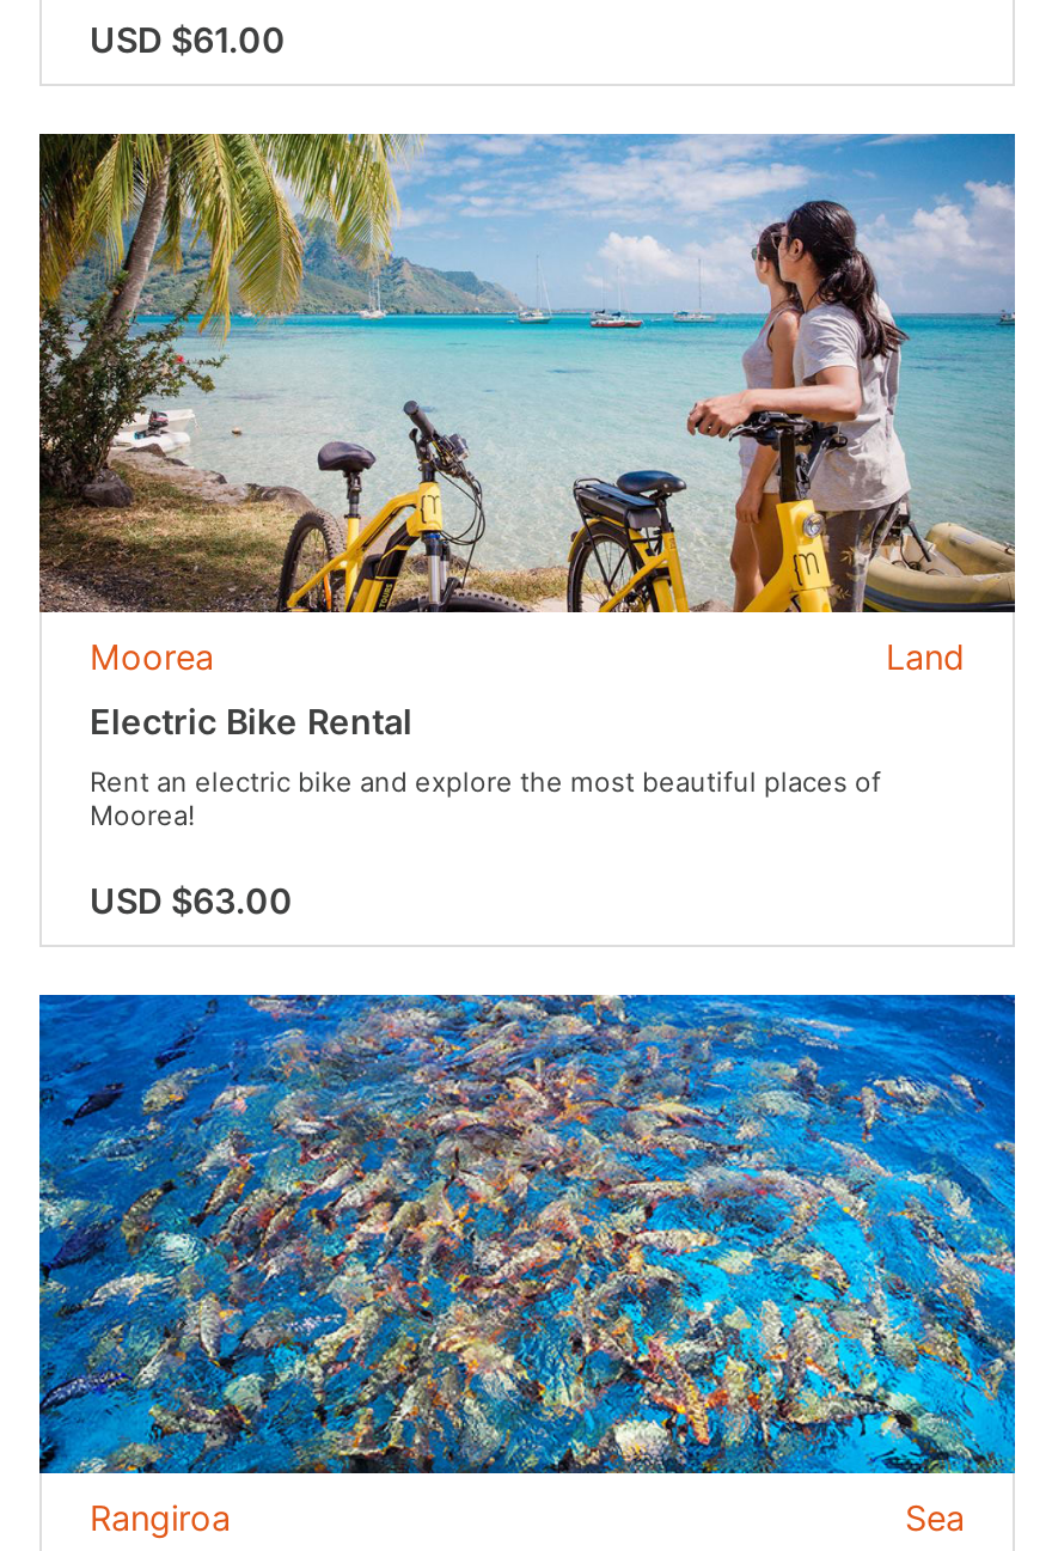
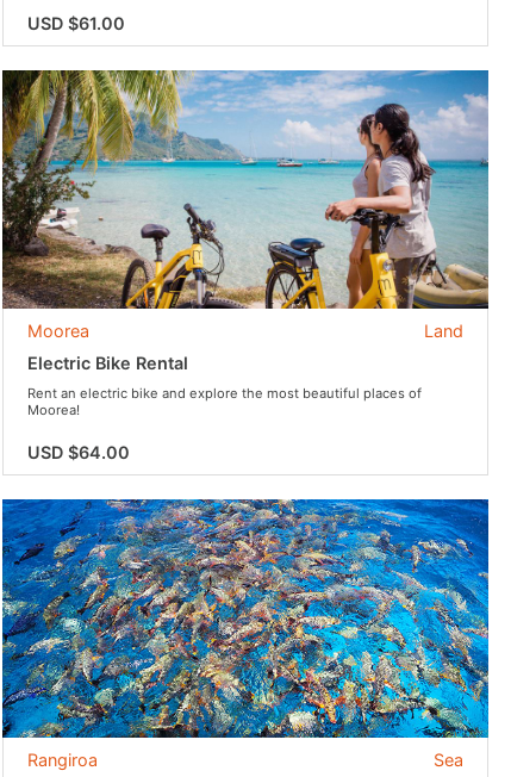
[90,880,293,921] USD $63.00 -> [27,442,130,462] USD $64.00

